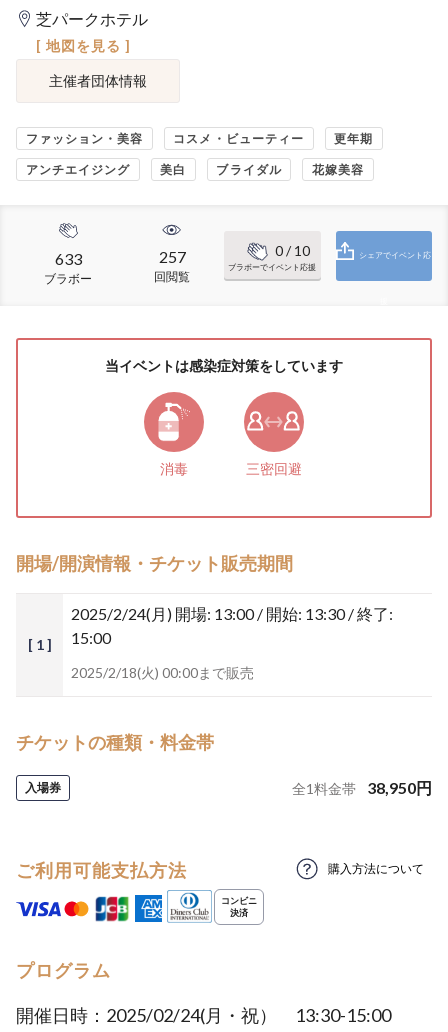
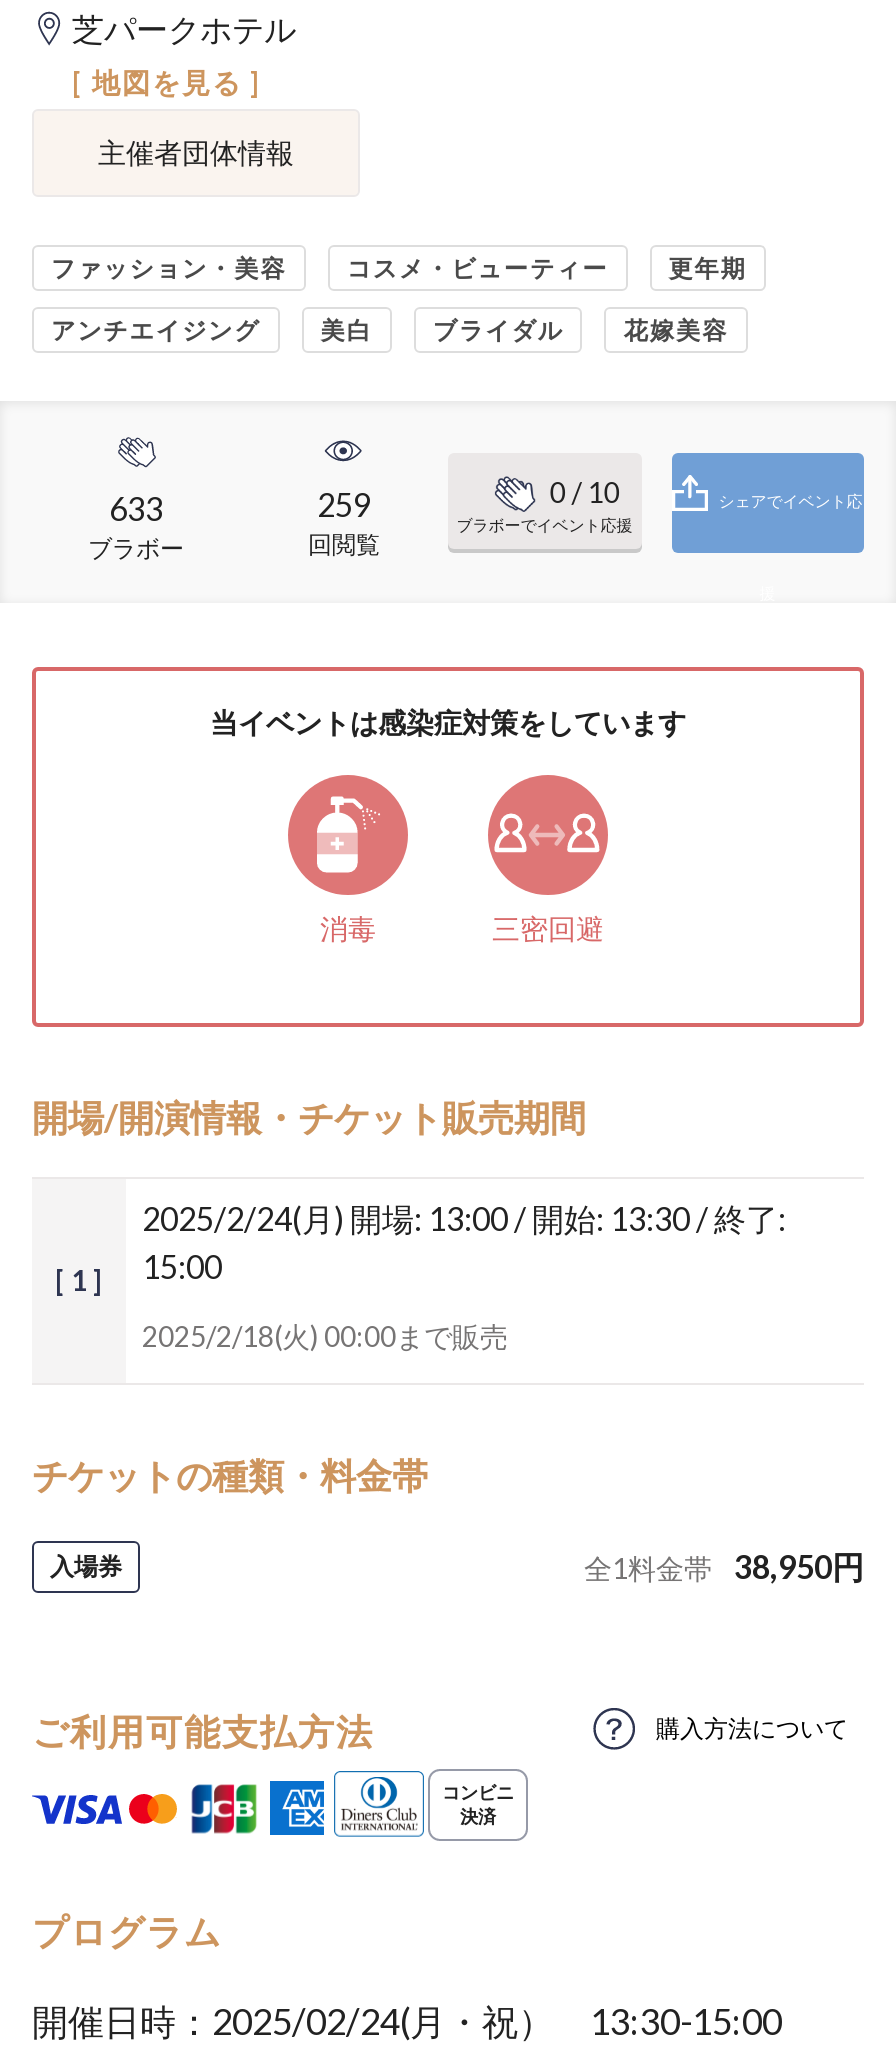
[158,247,185,266] 257 -> [317,485,371,523] 259

